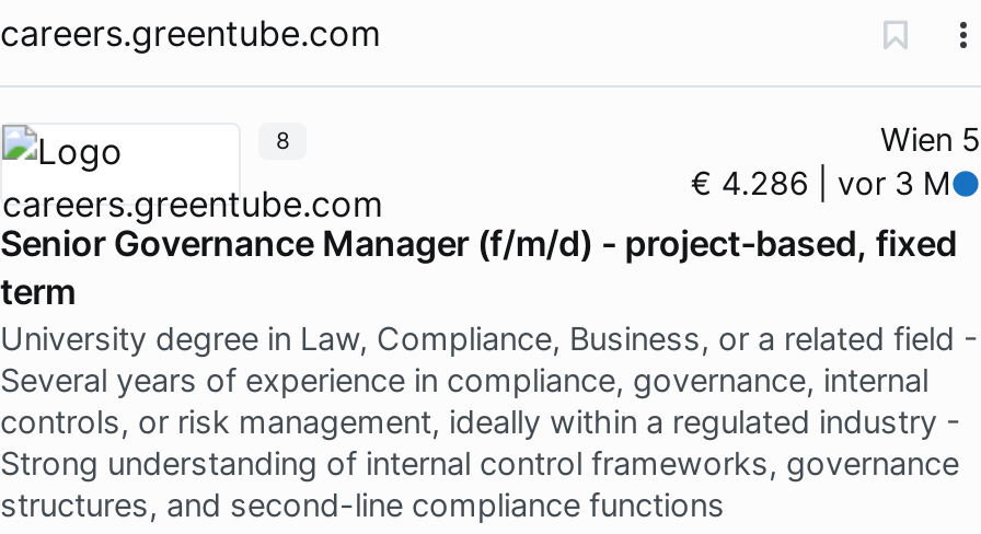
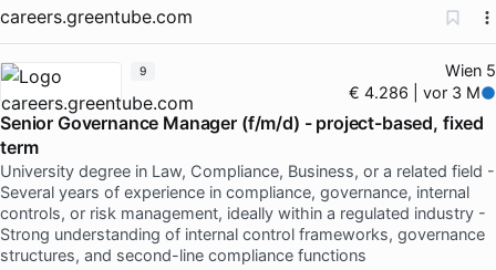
[276,126,289,155] 8 -> [139,64,146,78] 9

